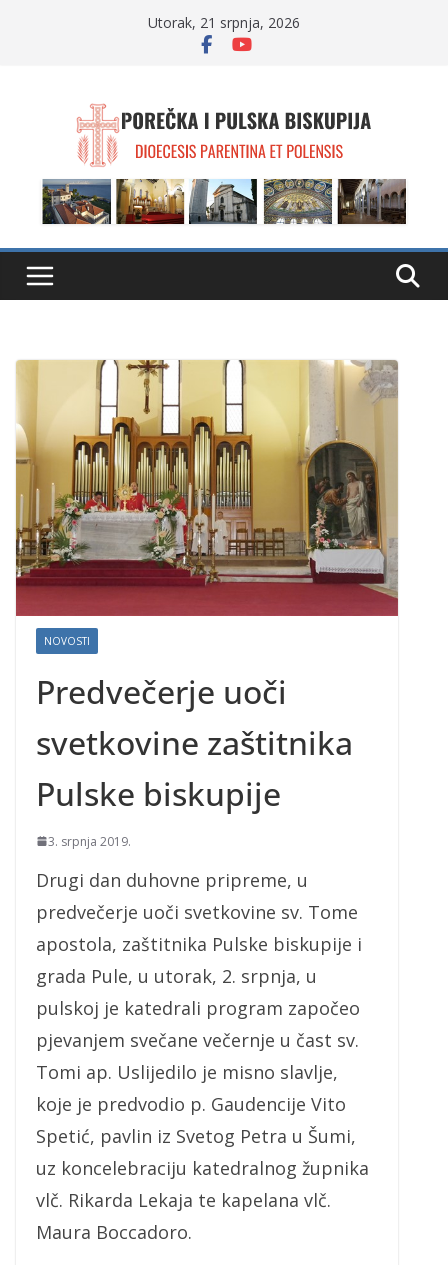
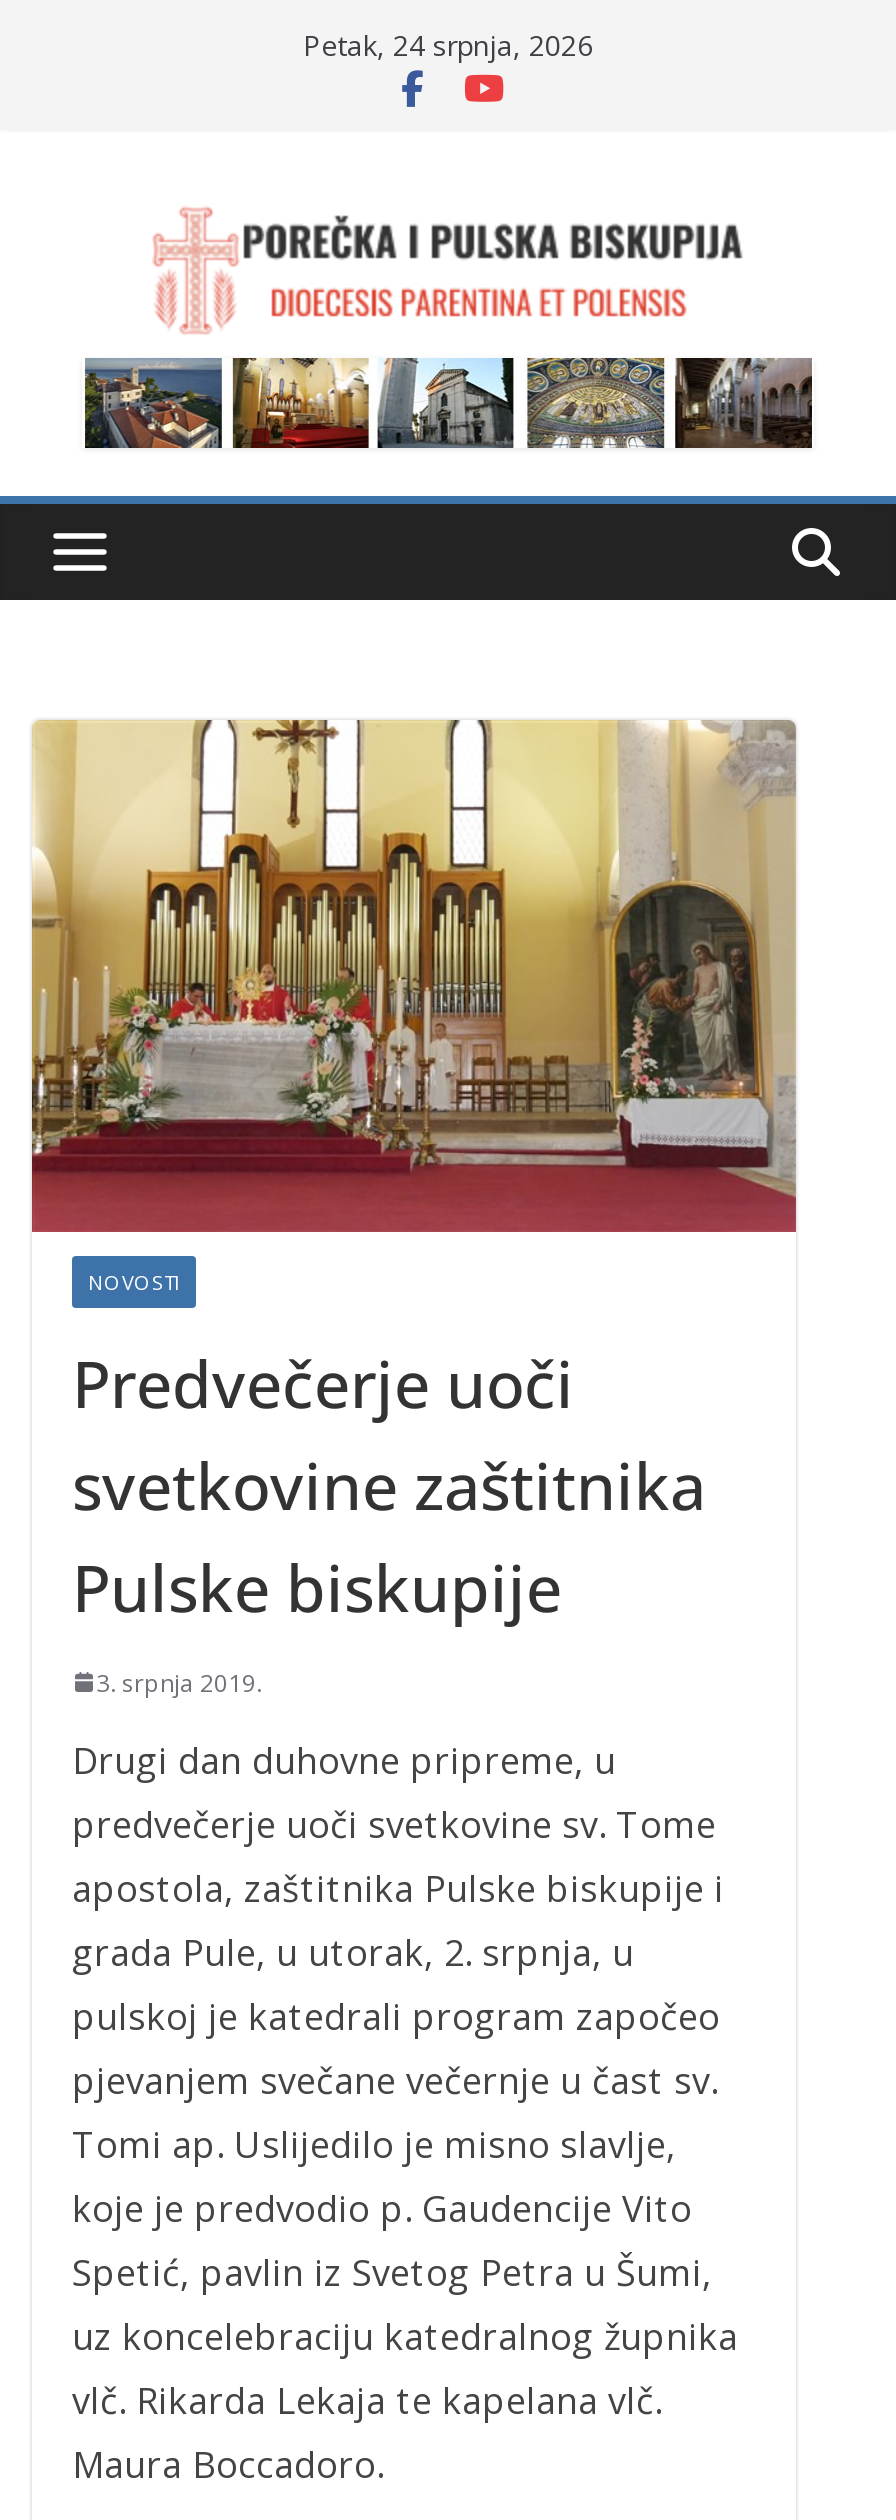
[148,13,300,32] Utorak, 21 srpnja, 2026 -> [303,26,593,64] Petak, 24 srpnja, 2026

